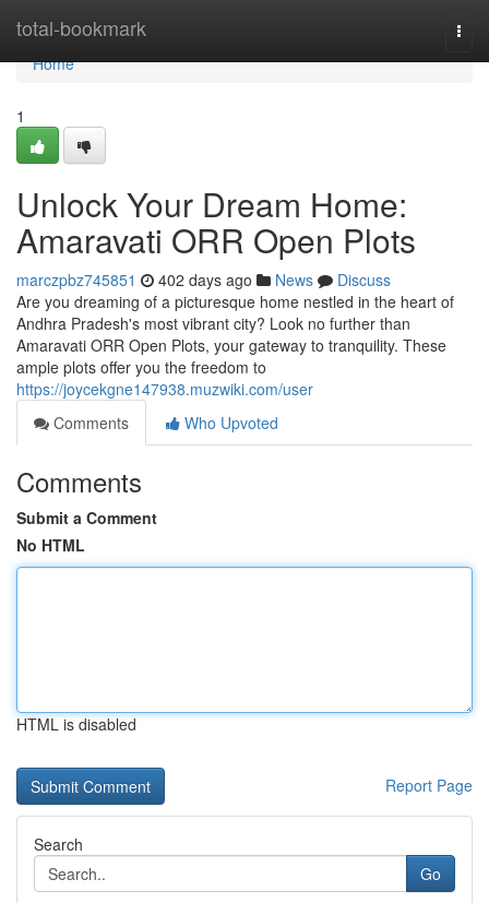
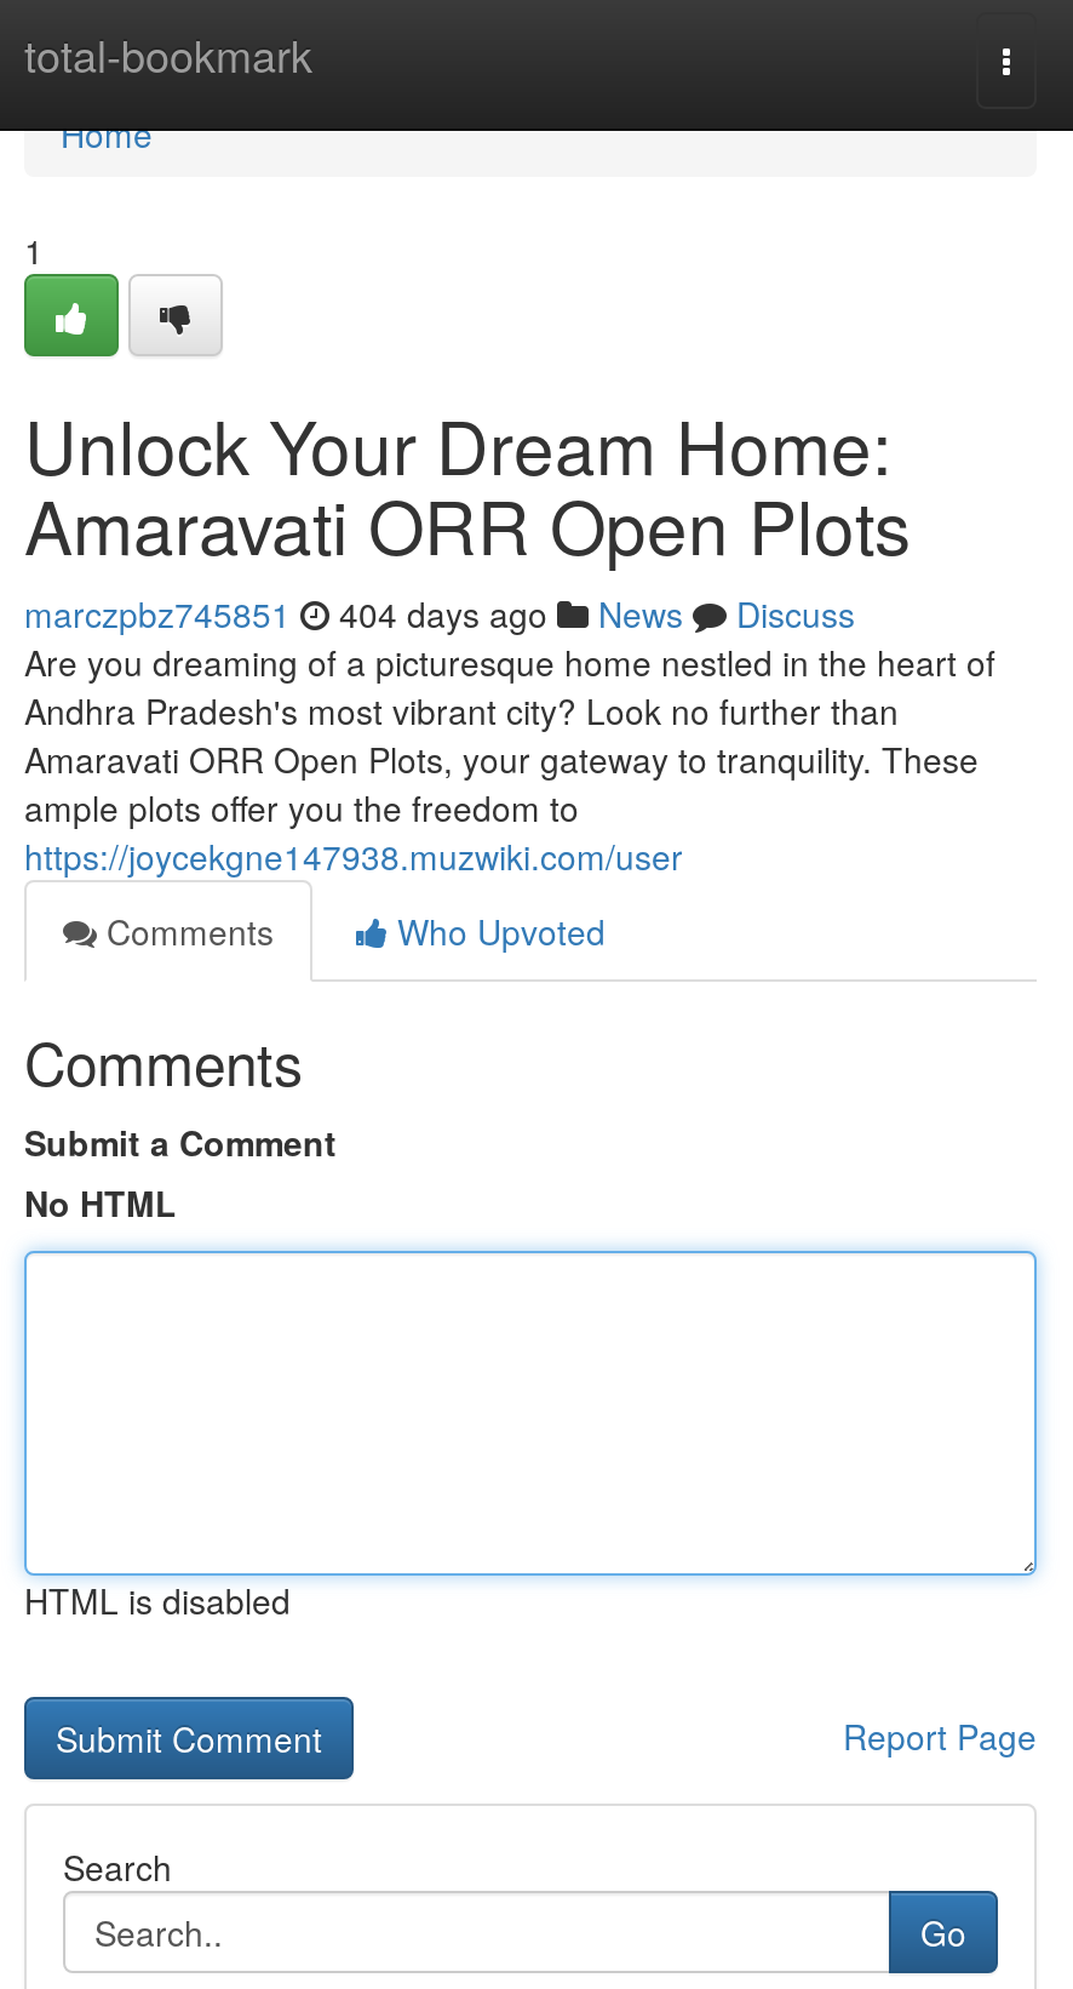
[16,269,391,290] marczpbz745851 402 days ago News Discuss -> [24,589,855,638] marczpbz745851 404 days ago News Discuss

